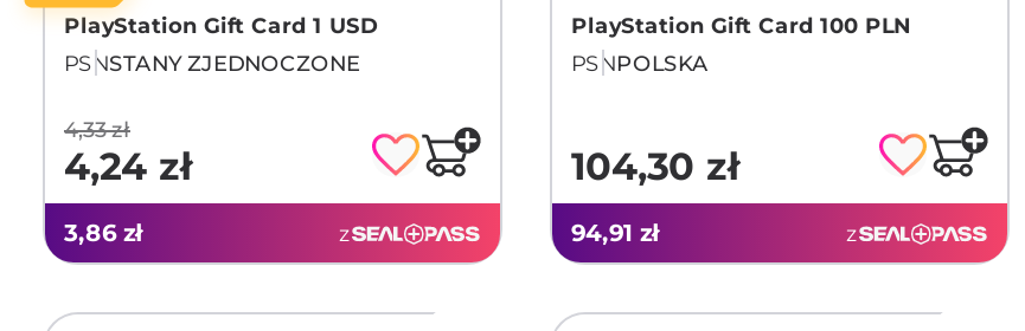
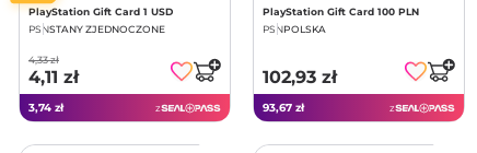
[64,145,192,190] 4,24 zł -> [28,67,79,88] 4,11 zł
[571,145,739,190] 104,30 zł -> [263,67,337,88] 102,93 zł
[64,218,142,249] 3,86 zł -> [28,101,63,115] 3,74 zł
[571,218,659,249] 94,91 zł -> [263,101,304,115] 93,67 zł

